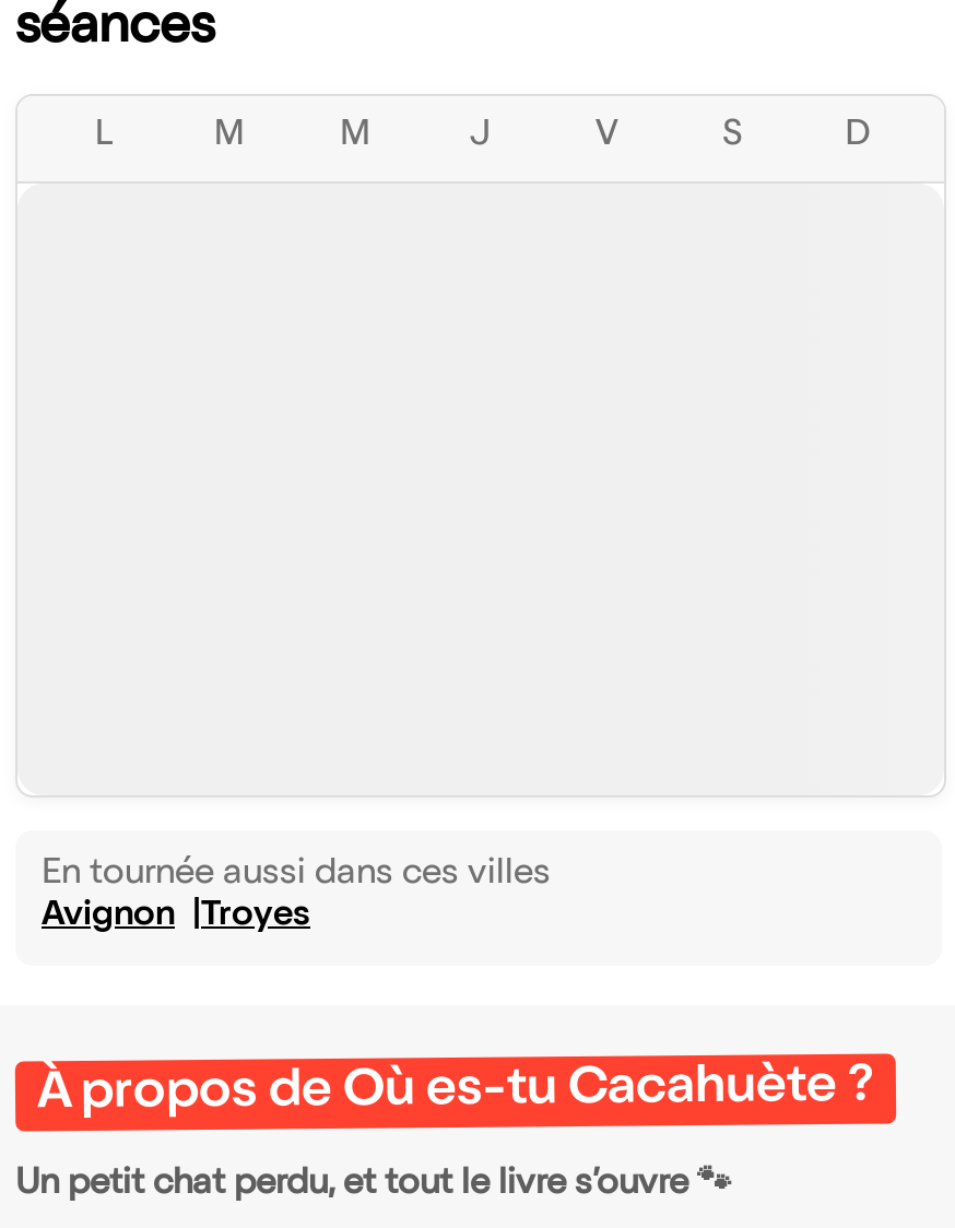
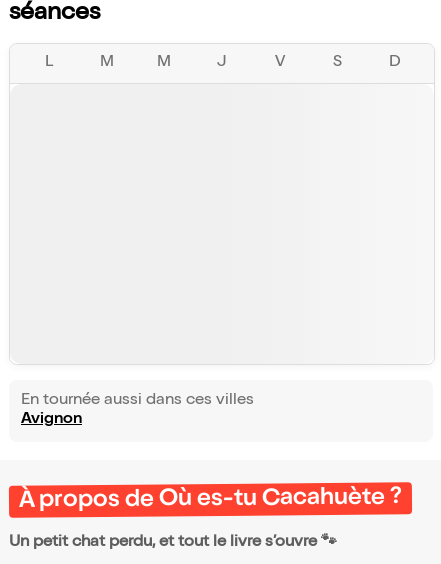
[201,901,310,936] Troyes -> none

